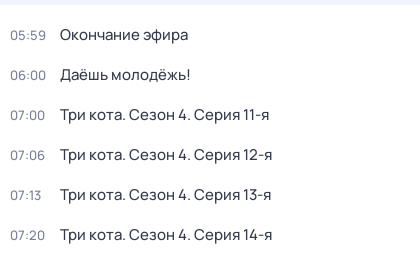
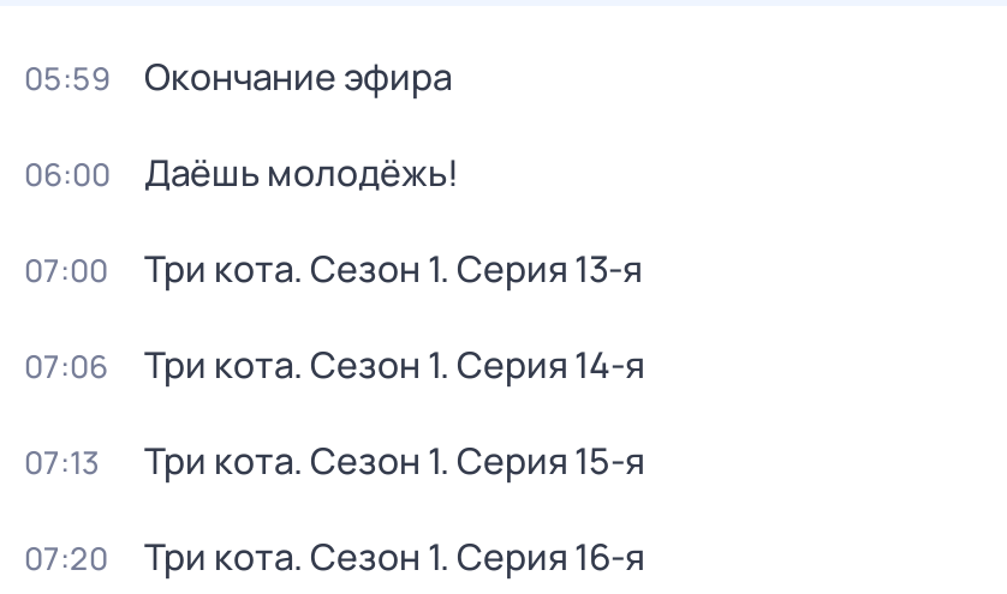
[60,104,269,125] Три кота. Сезон 4. Серия 11-я -> [144,244,642,294] Три кота. Сезон 1. Серия 13-я
[60,144,272,165] Три кота. Сезон 4. Серия 12-я -> [144,340,644,390] Три кота. Сезон 1. Серия 14-я
[60,184,271,205] Три кота. Сезон 4. Серия 13-я -> [144,436,644,486] Три кота. Сезон 1. Серия 15-я
[60,224,272,245] Три кота. Сезон 4. Серия 14-я -> [144,532,644,582] Три кота. Сезон 1. Серия 16-я

